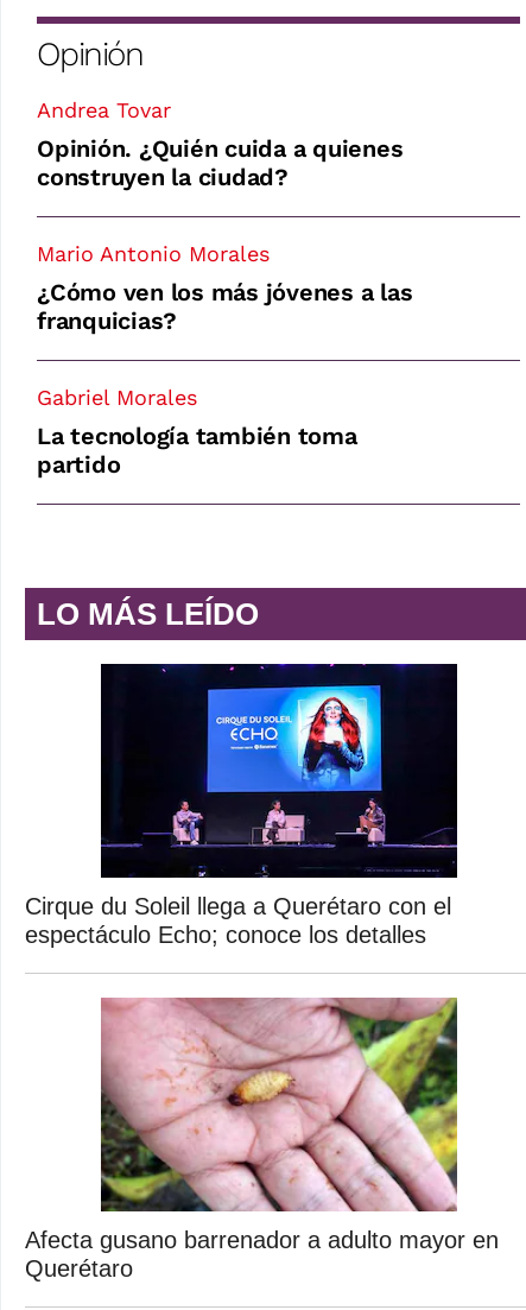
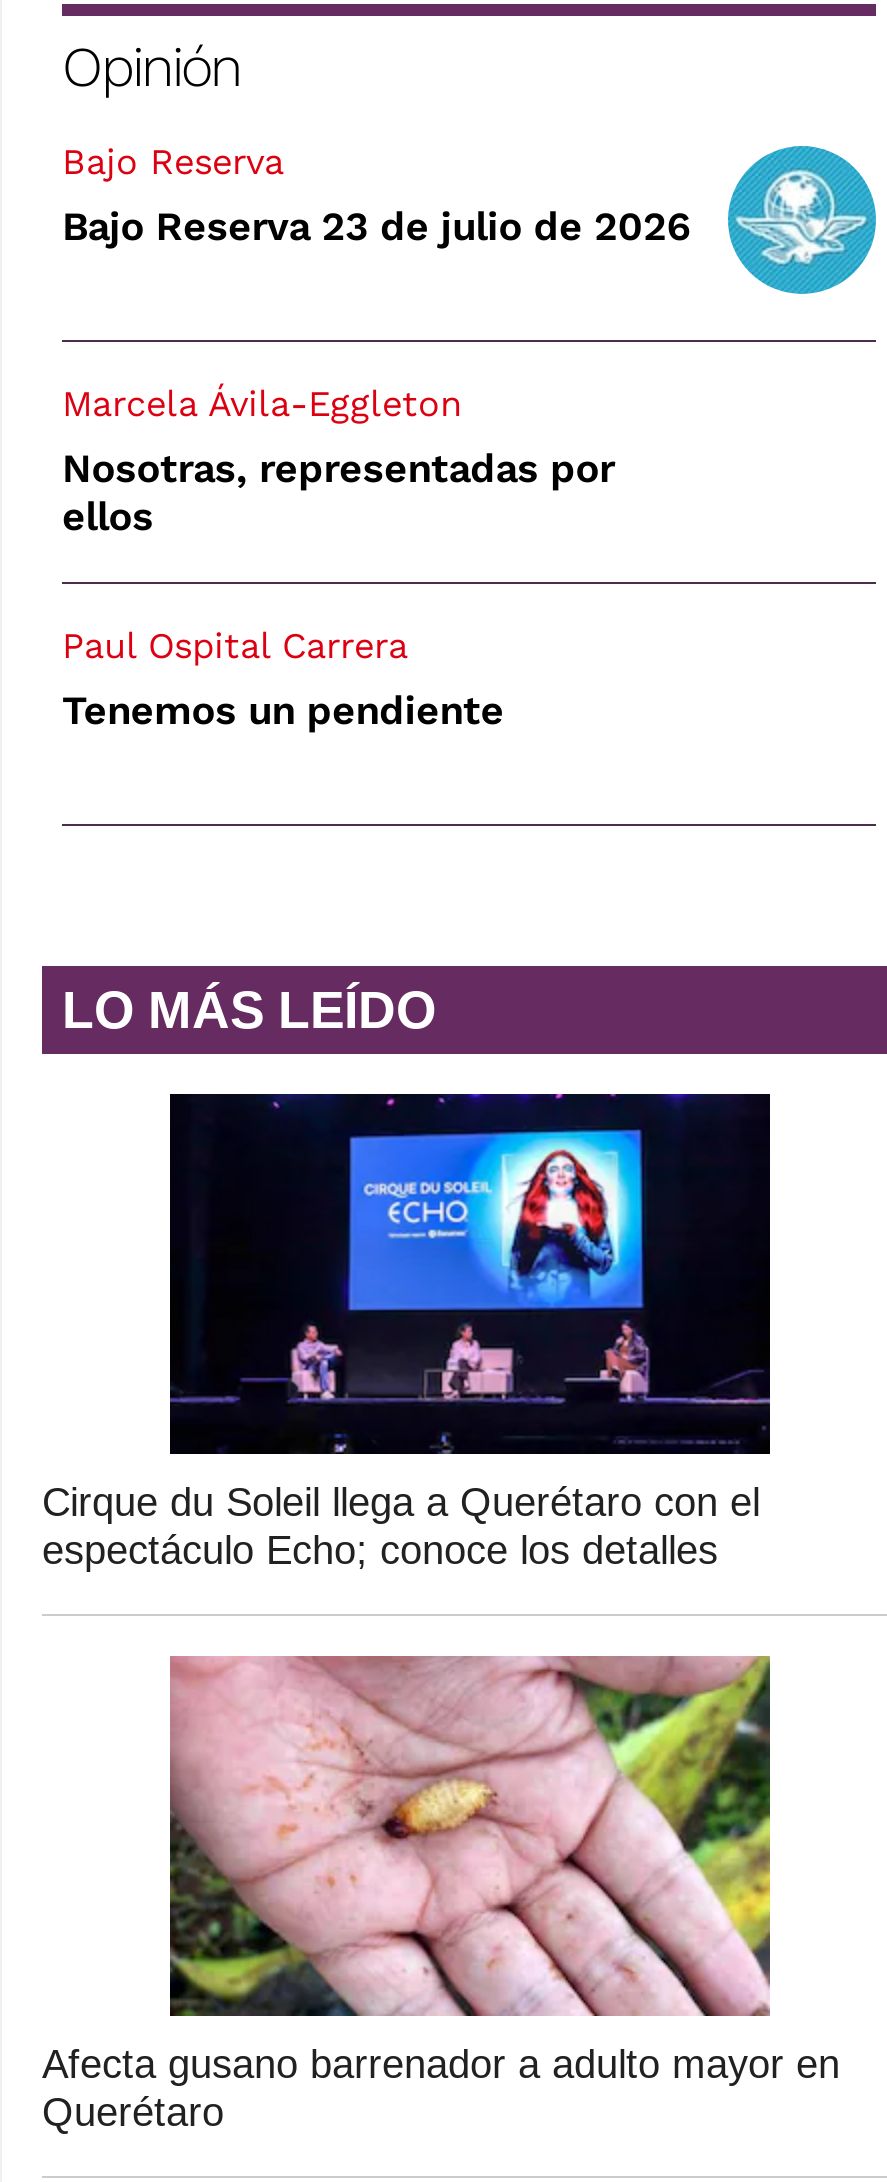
none -> [726,144,878,296] [image]
[37,97,403,191] Andrea Tovar | Opinión. ¿Quién cuida a quienes | construyen la ciudad? -> [62,139,690,249] Bajo Reserva | Bajo Reserva 23 de julio de 2026
[37,241,412,334] Mario Antonio Morales | ¿Cómo ven los más jóvenes a las | franquicias? -> [62,381,614,539] Marcela Ávila-Eggleton | Nosotras, representadas por | ellos
[37,384,357,478] Gabriel Morales | La tecnología también toma | partido -> [62,623,504,733] Paul Ospital Carrera | Tenemos un pendiente

